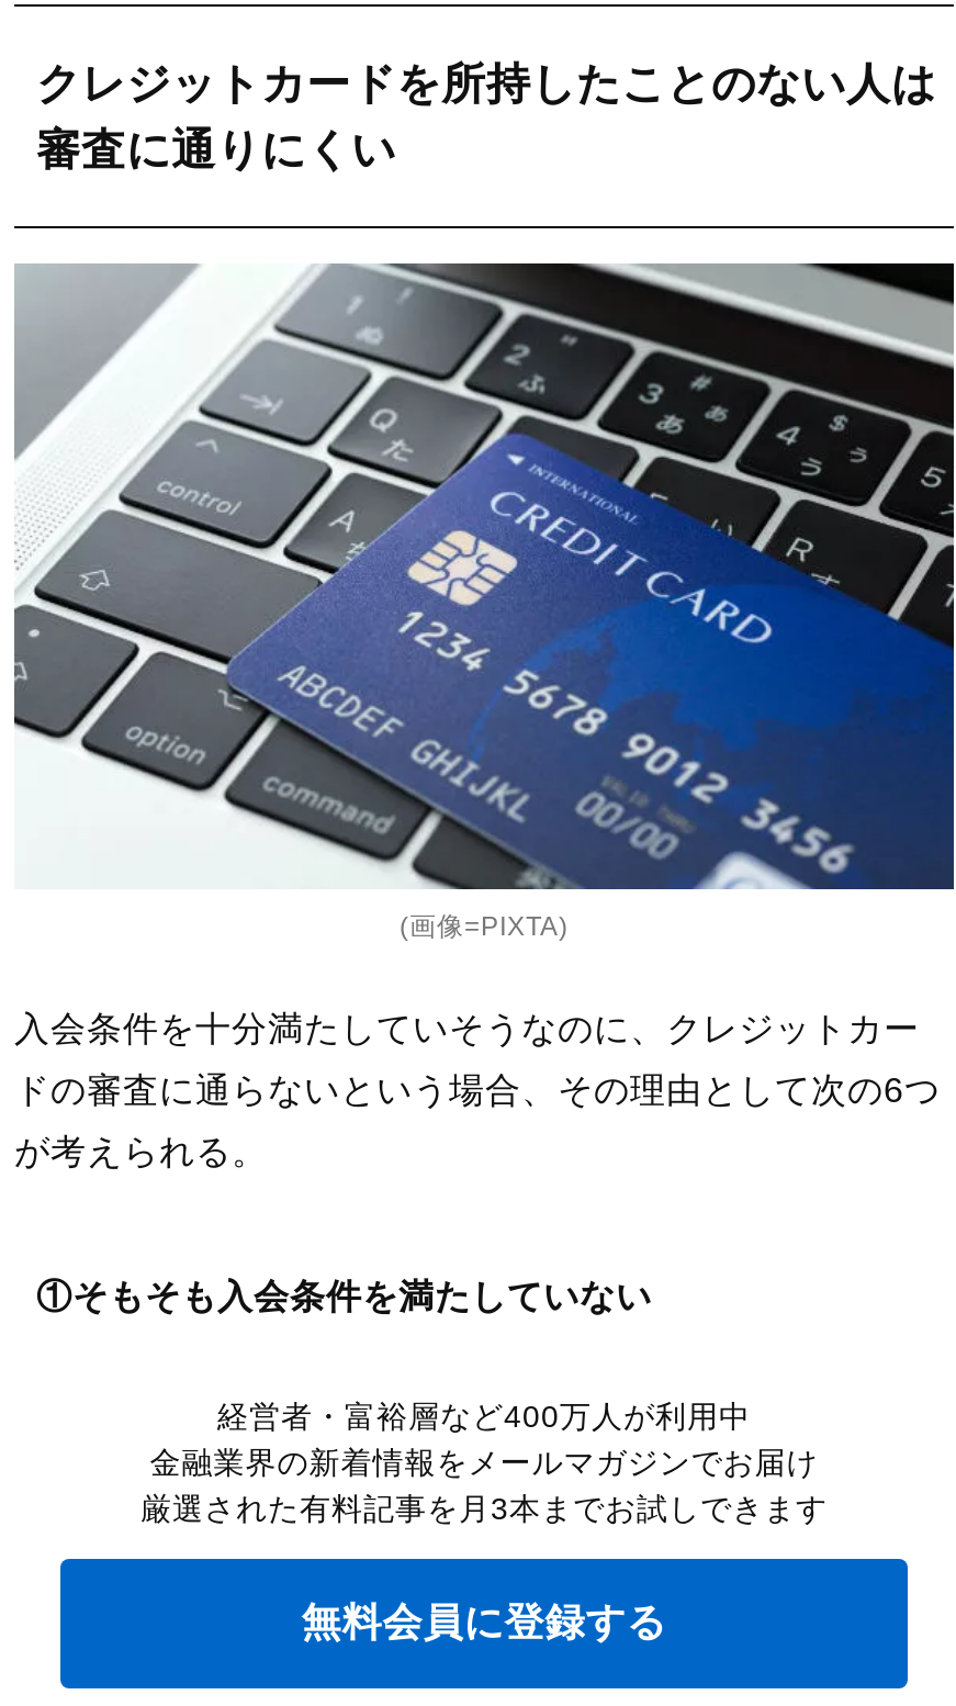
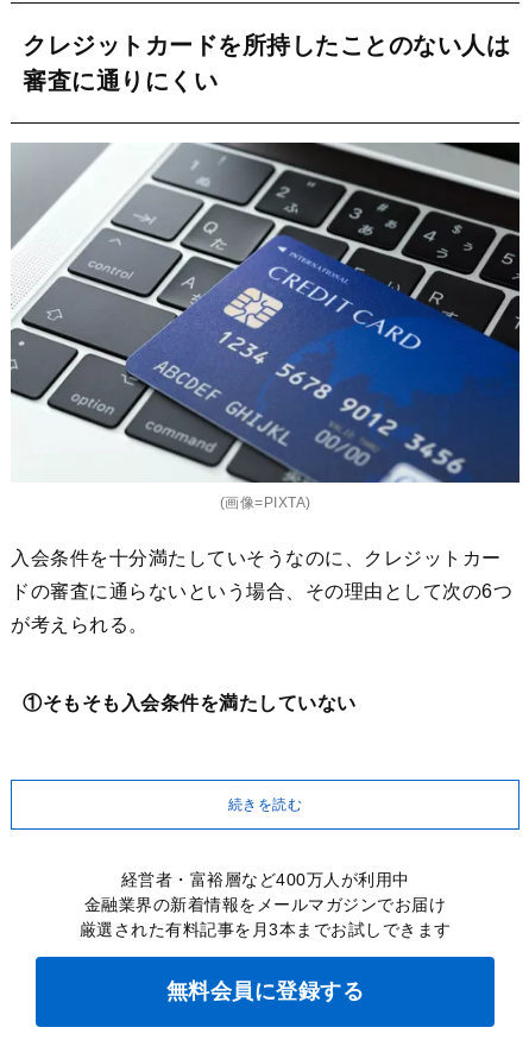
none -> [228,796,302,813] 続きを読む

